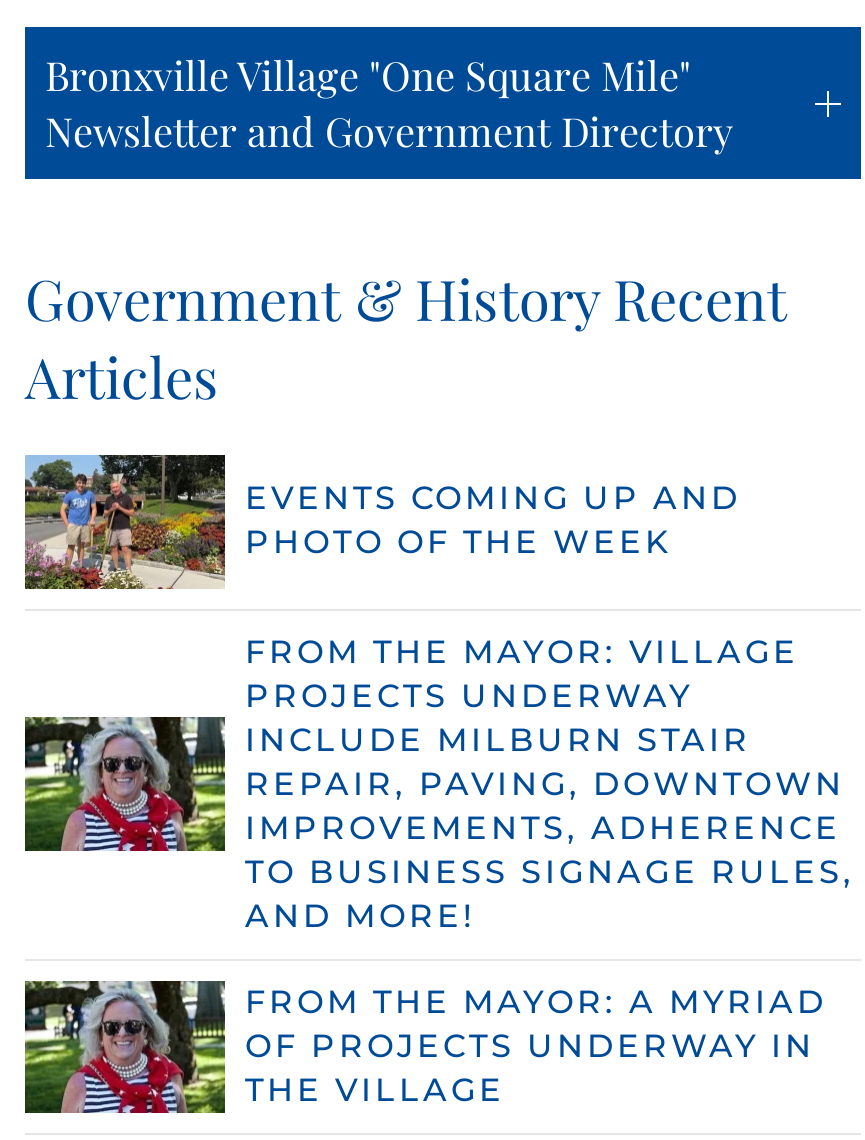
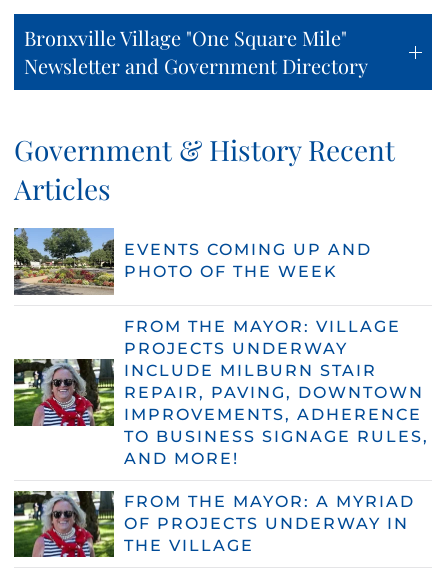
[25,453,227,589] [image] -> [14,228,115,295] [image]

